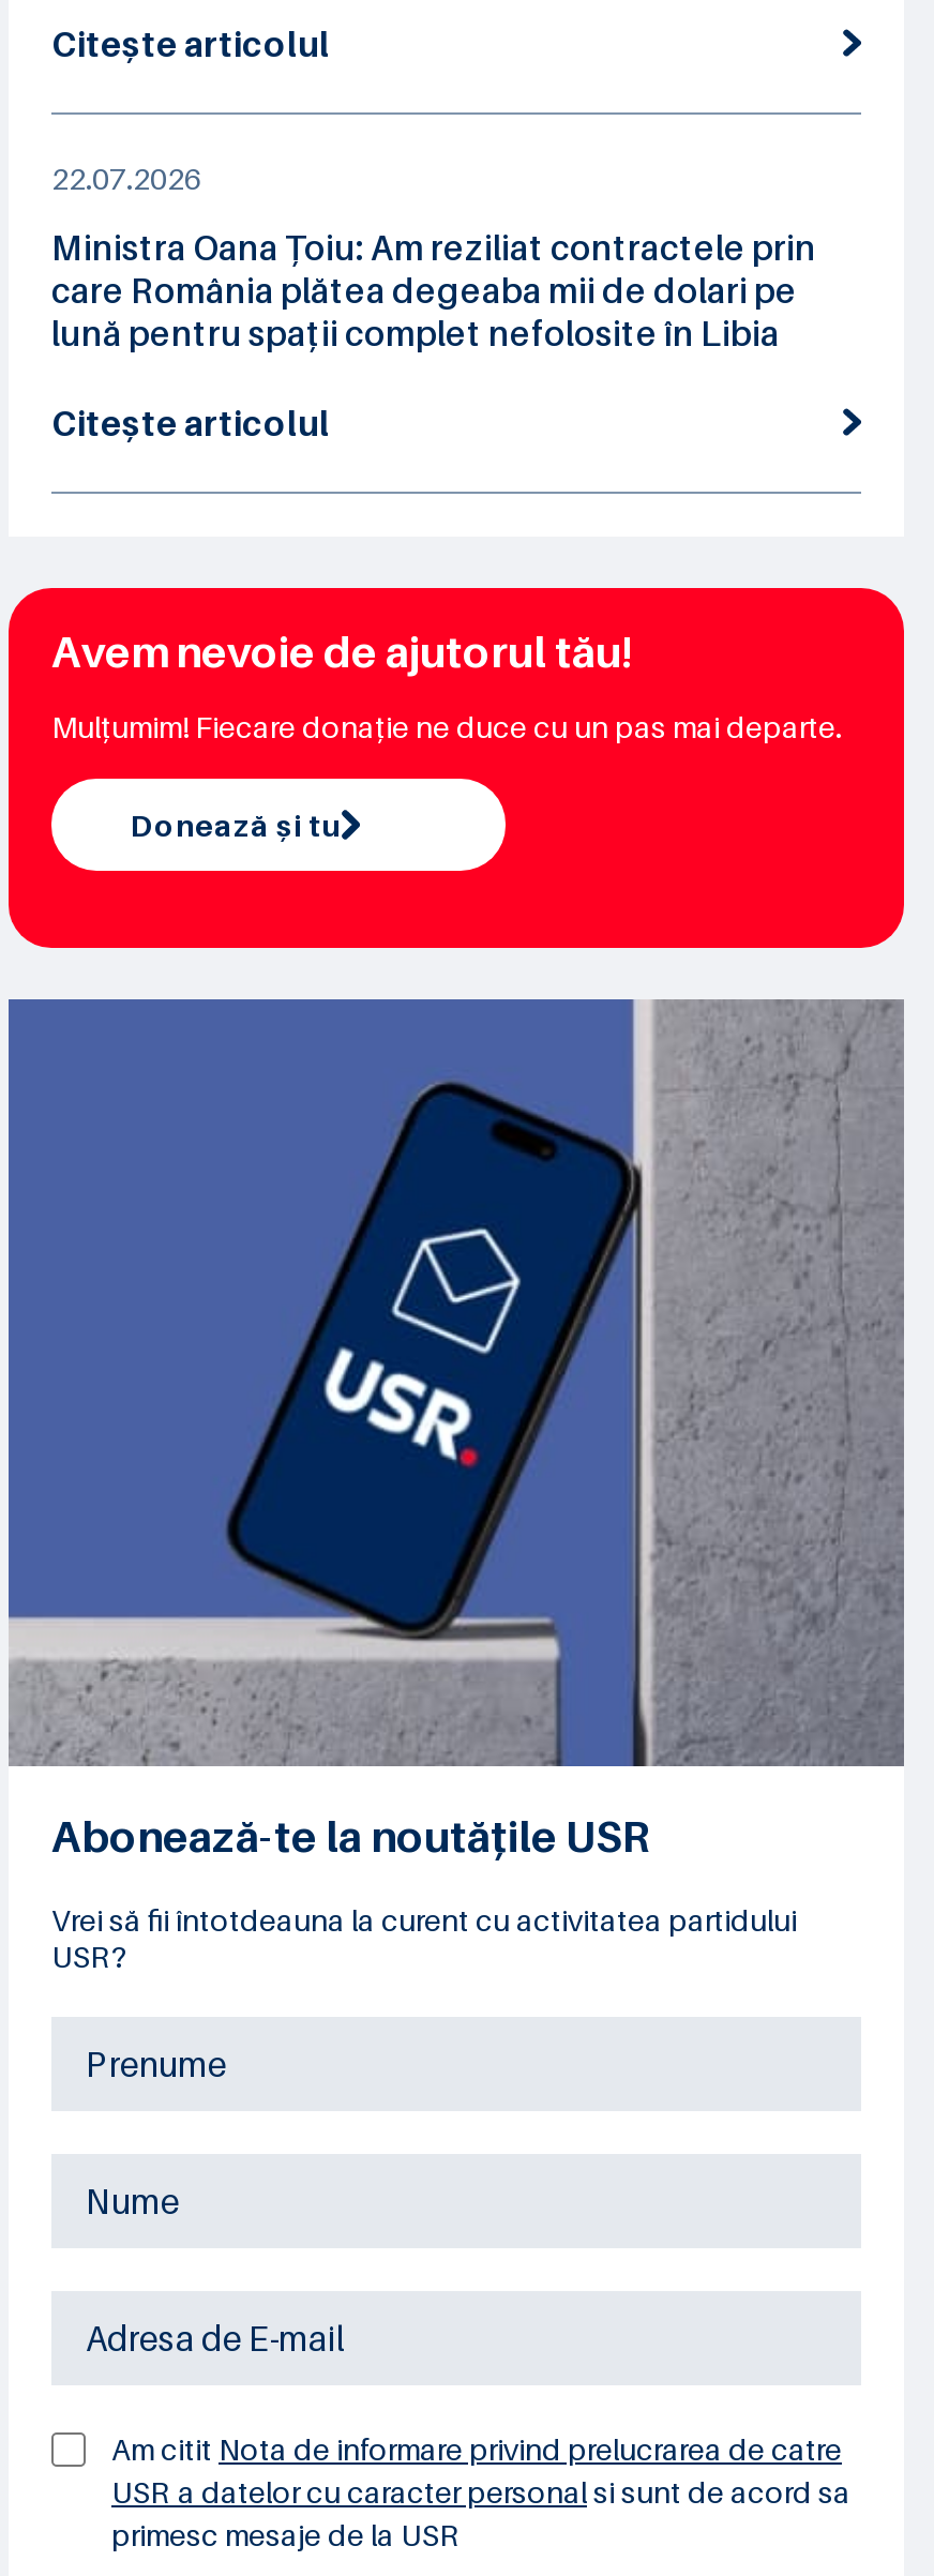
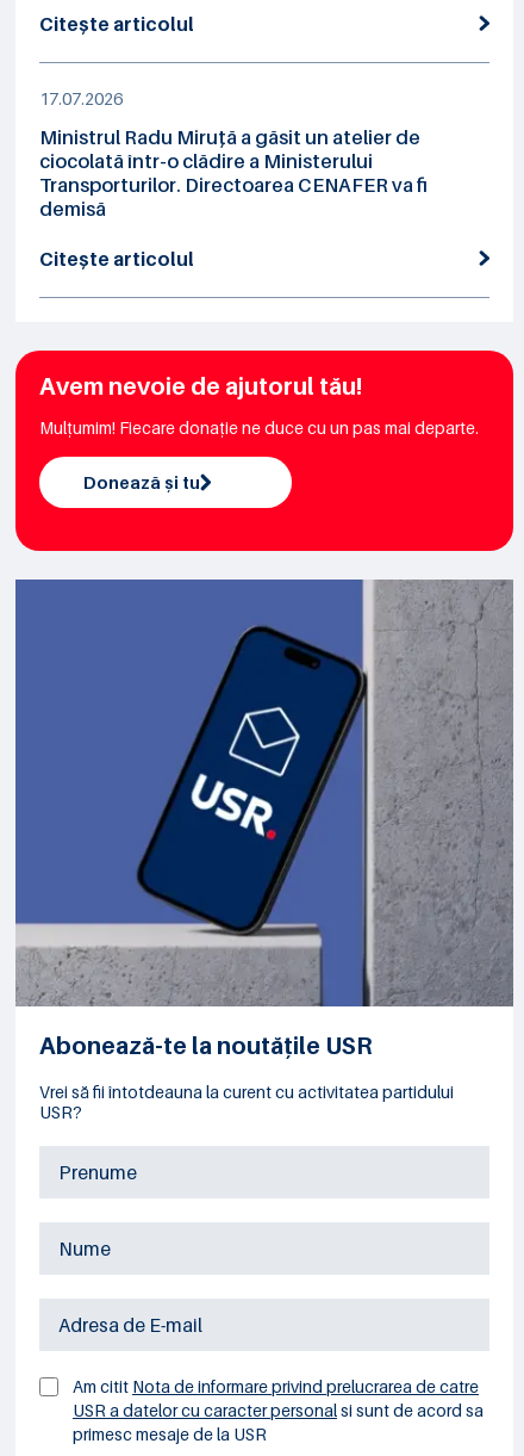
[51,160,201,196] 22.07.2026 -> [39,88,123,109] 17.07.2026
[51,226,816,355] Ministra Oana Țoiu: Am reziliat contractele prin | care România plătea degeaba mii de dolari pe | lună pentru spații complet nefolosite în Libia -> [39,125,428,221] Ministrul Radu Miruță a găsit un atelier de | ciocolată într-o clădire a Ministerului | Transporturilor. Directoarea CENAFER va fi | demisă

